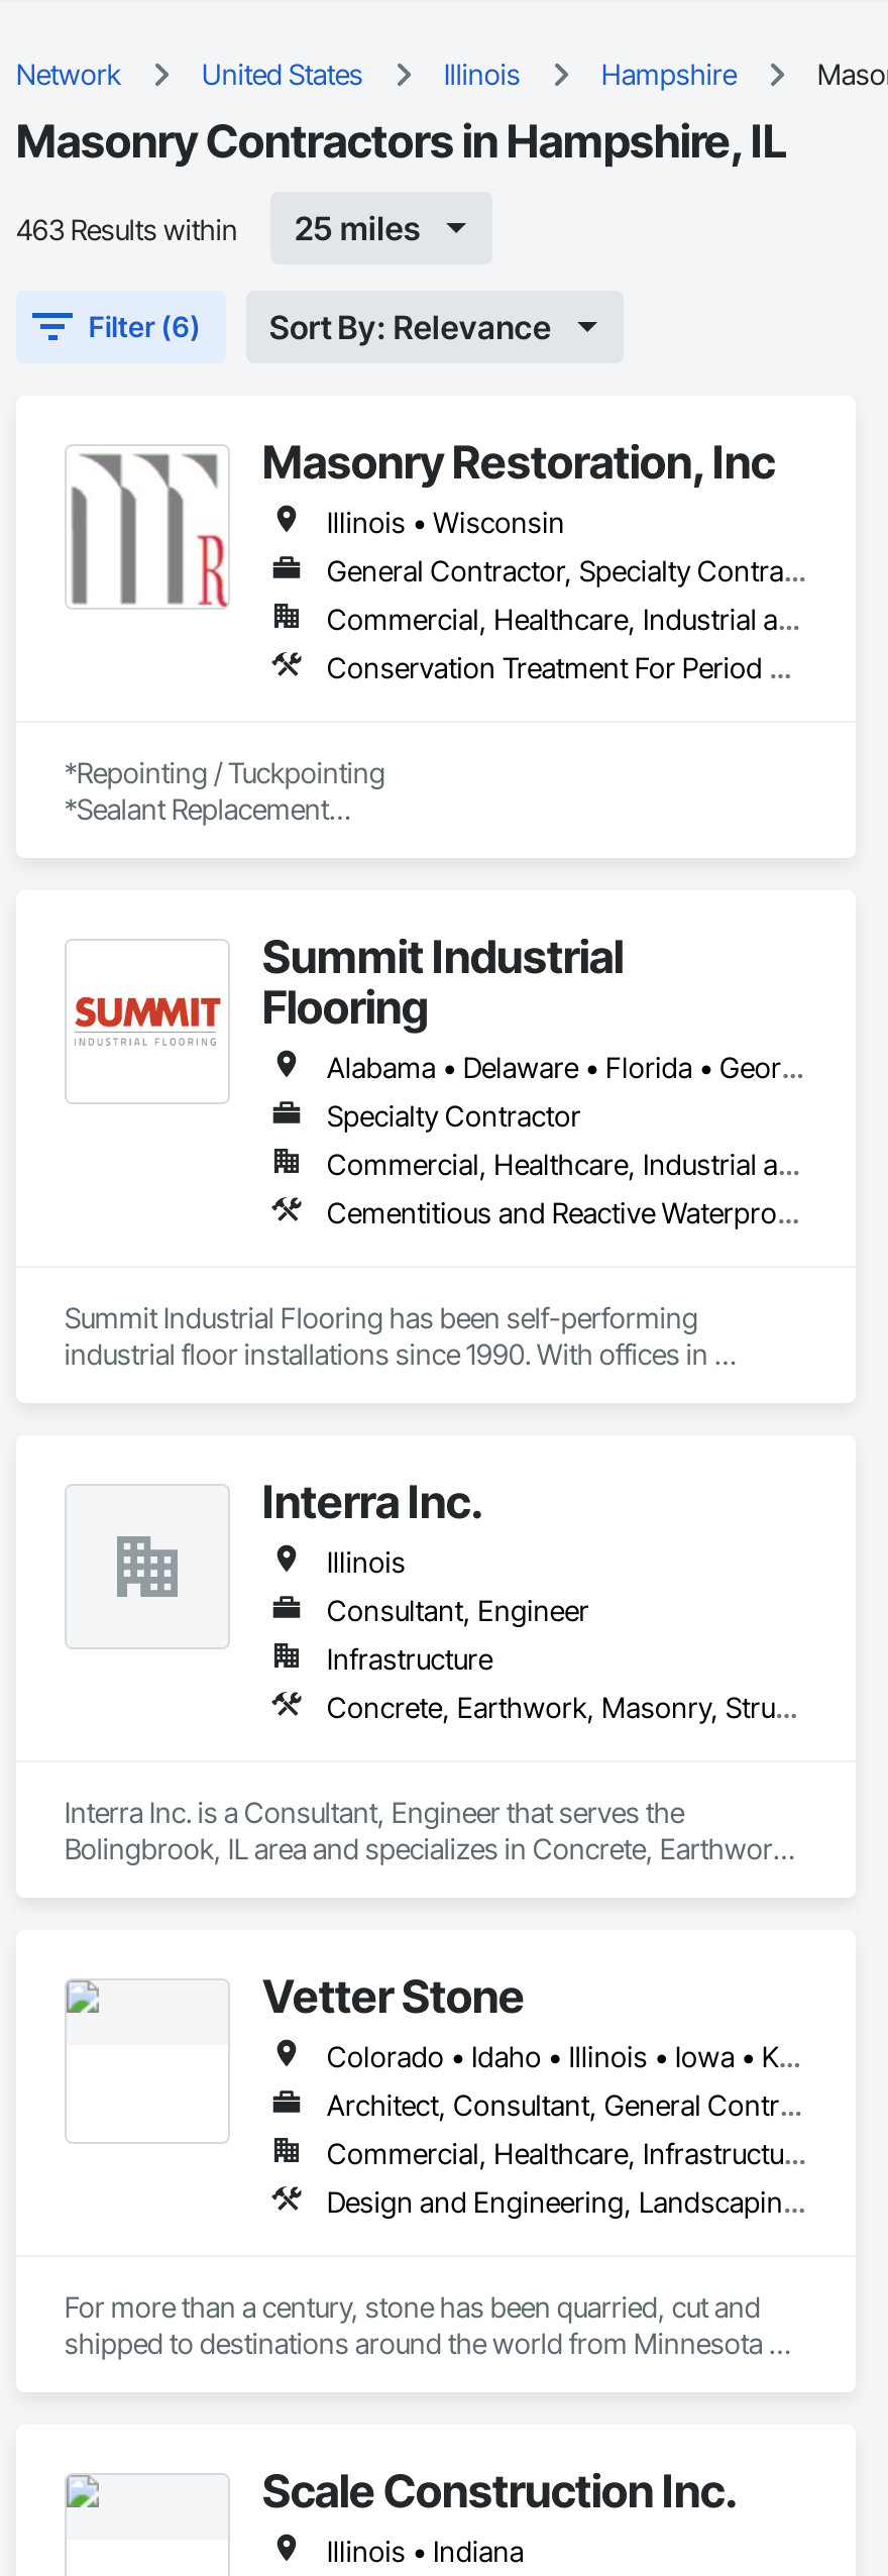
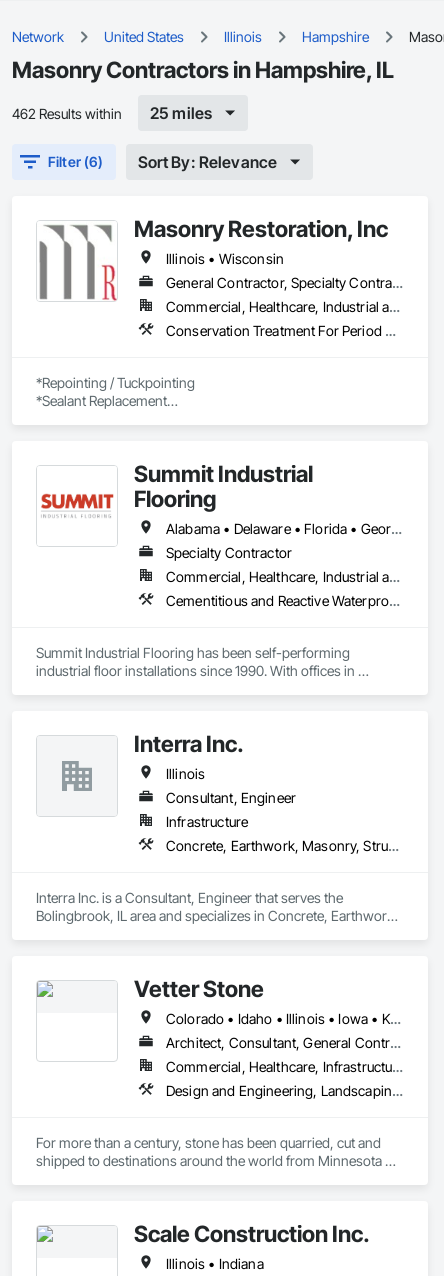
[16,211,238,245] 463 Results within -> [12,104,122,121] 462 Results within

